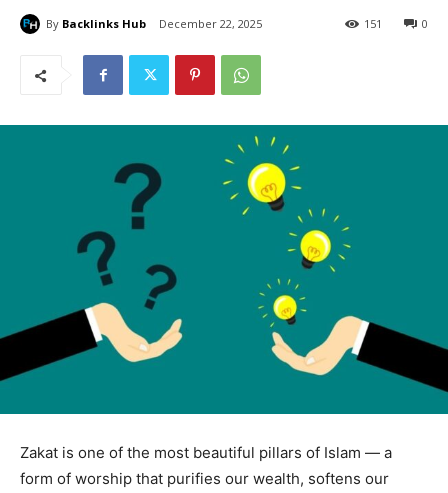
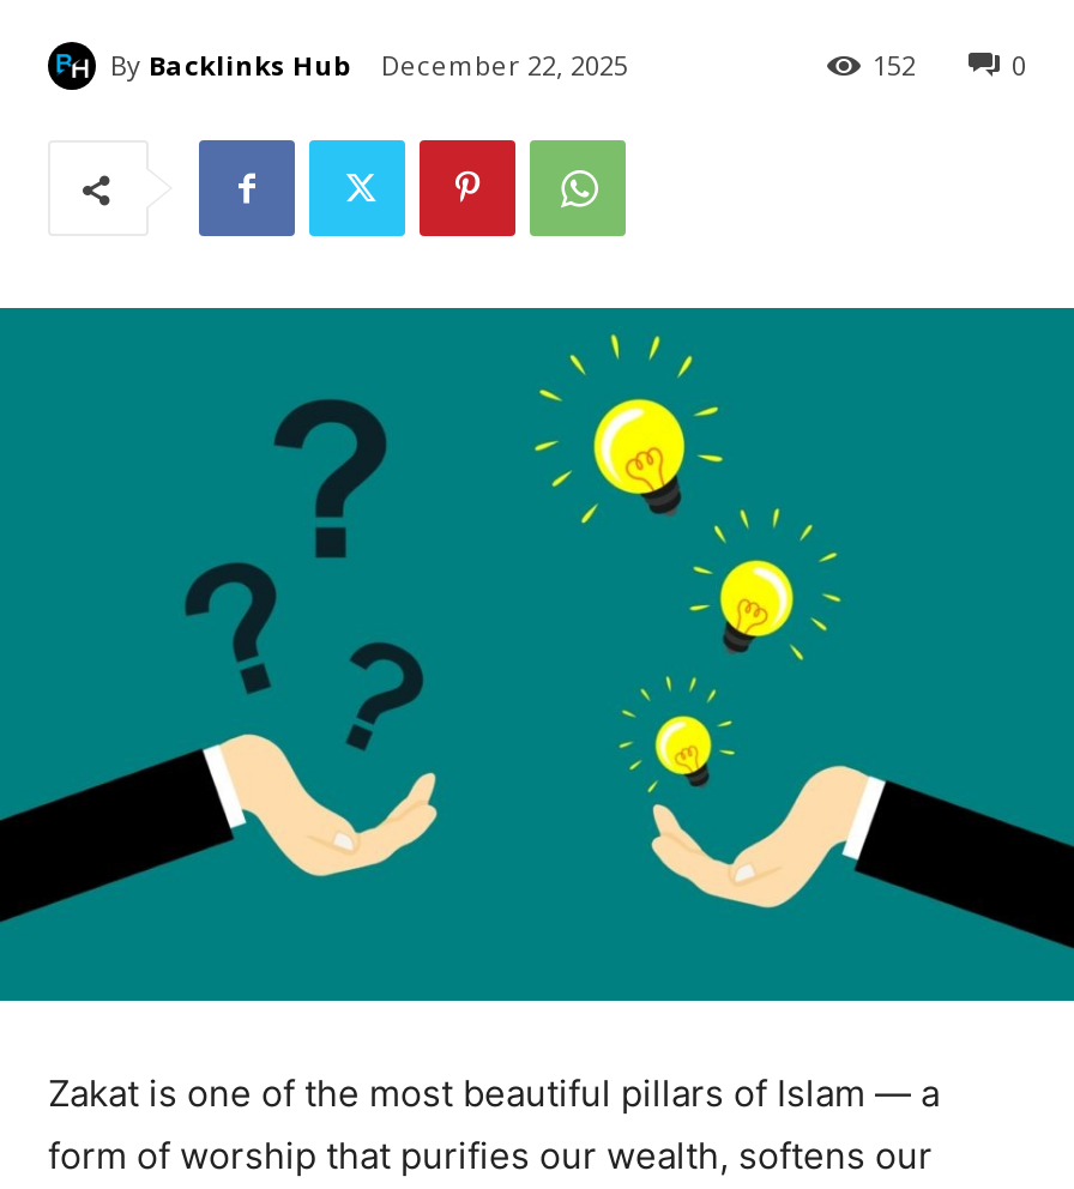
[364,16,382,31] 151 -> [873,47,916,83] 152

